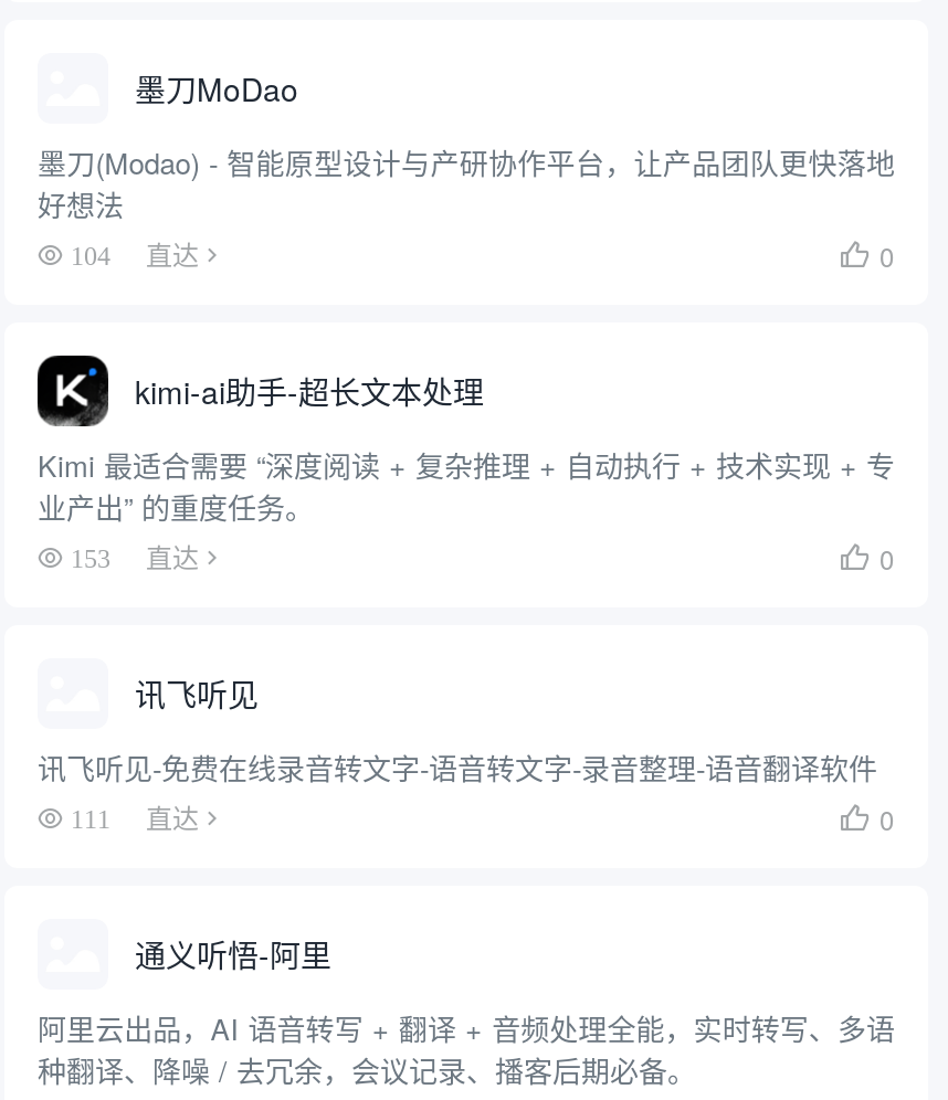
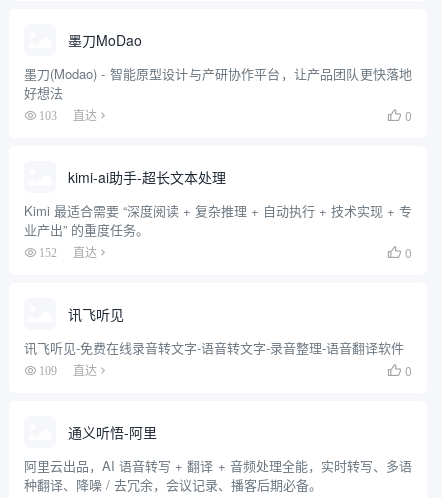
[64,241,199,269] 104 直达 -> [36,109,97,122] 103 直达
[33,351,113,429] [image] -> none
[64,543,199,572] 153 直达 -> [36,246,97,259] 152 直达
[64,804,199,833] 111 直达 -> [36,364,97,377] 109 直达

